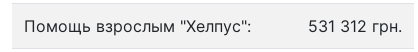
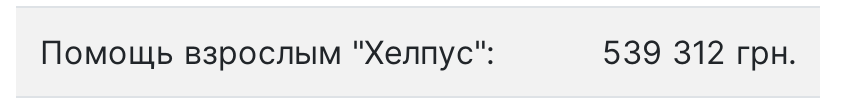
[308,16,402,36] 531 312 грн. -> [602,32,796,72] 539 312 грн.

